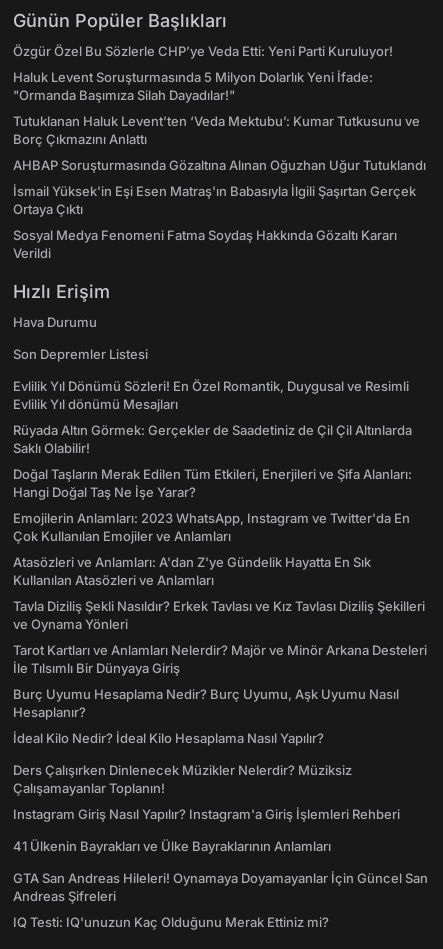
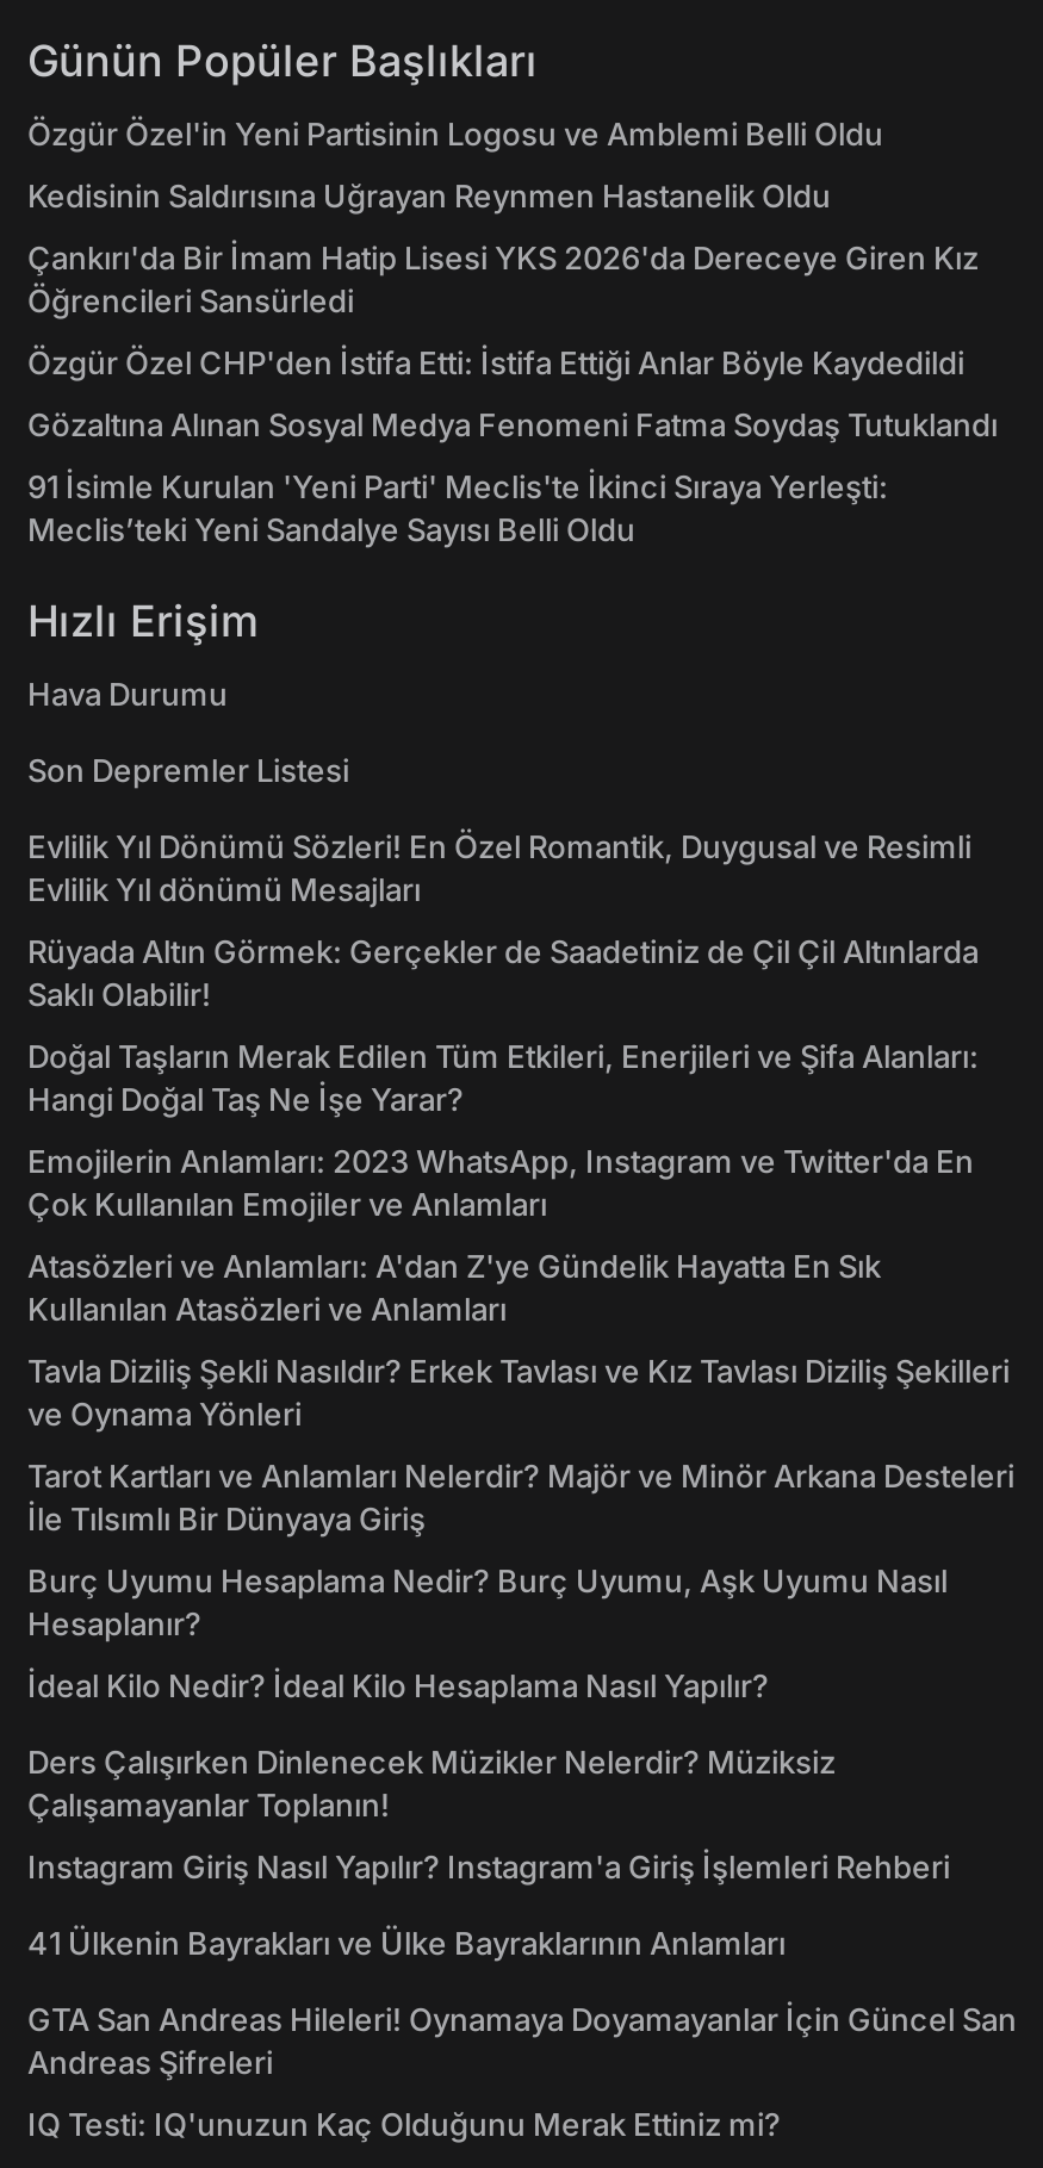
[13,43,393,59] Özgür Özel Bu Sözlerle CHP’ye Veda Etti: Yeni Parti Kuruluyor! -> [27,114,883,153] Özgür Özel'in Yeni Partisinin Logosu ve Amblemi Belli Oldu
[13,69,373,103] Haluk Levent Soruşturmasında 5 Milyon Dolarlık Yeni İfade: | "Ormanda Başımıza Silah Dayadılar!" -> [27,176,831,215] Kedisinin Saldırısına Uğrayan Reynmen Hastanelik Oldu
[13,113,420,147] Tutuklanan Haluk Levent’ten ‘Veda Mektubu’: Kumar Tutkusunu ve | Borç Çıkmazını Anlattı -> [27,238,979,319] Çankırı'da Bir İmam Hatip Lisesi YKS 2026'da Dereceye Giren Kız | Öğrencileri Sansürledi
[13,157,426,173] AHBAP Soruşturmasında Gözaltına Alınan Oğuzhan Uğur Tutuklandı -> [27,343,964,381] Özgür Özel CHP'den İstifa Etti: İstifa Ettiği Anlar Böyle Kaydedildi
[13,183,416,217] İsmail Yüksek'in Eşi Esen Matraş'ın Babasıyla İlgili Şaşırtan Gerçek | Ortaya Çıktı -> [27,405,998,443] Gözaltına Alınan Sosyal Medya Fenomeni Fatma Soydaş Tutuklandı
[13,227,397,261] Sosyal Medya Fenomeni Fatma Soydaş Hakkında Gözaltı Kararı | Verildi -> [27,467,888,548] 91 İsimle Kurulan 'Yeni Parti' Meclis'te İkinci Sıraya Yerleşti: | Meclis’teki Yeni Sandalye Sayısı Belli Oldu

